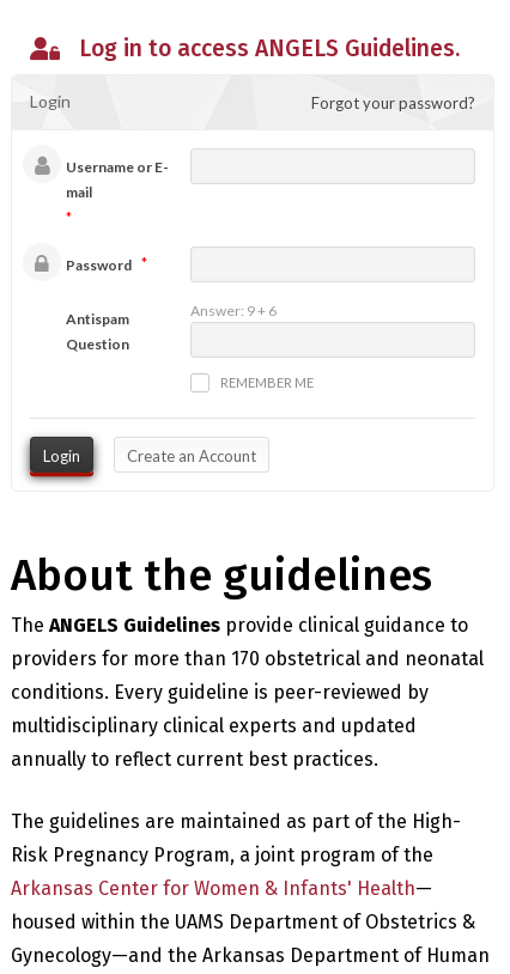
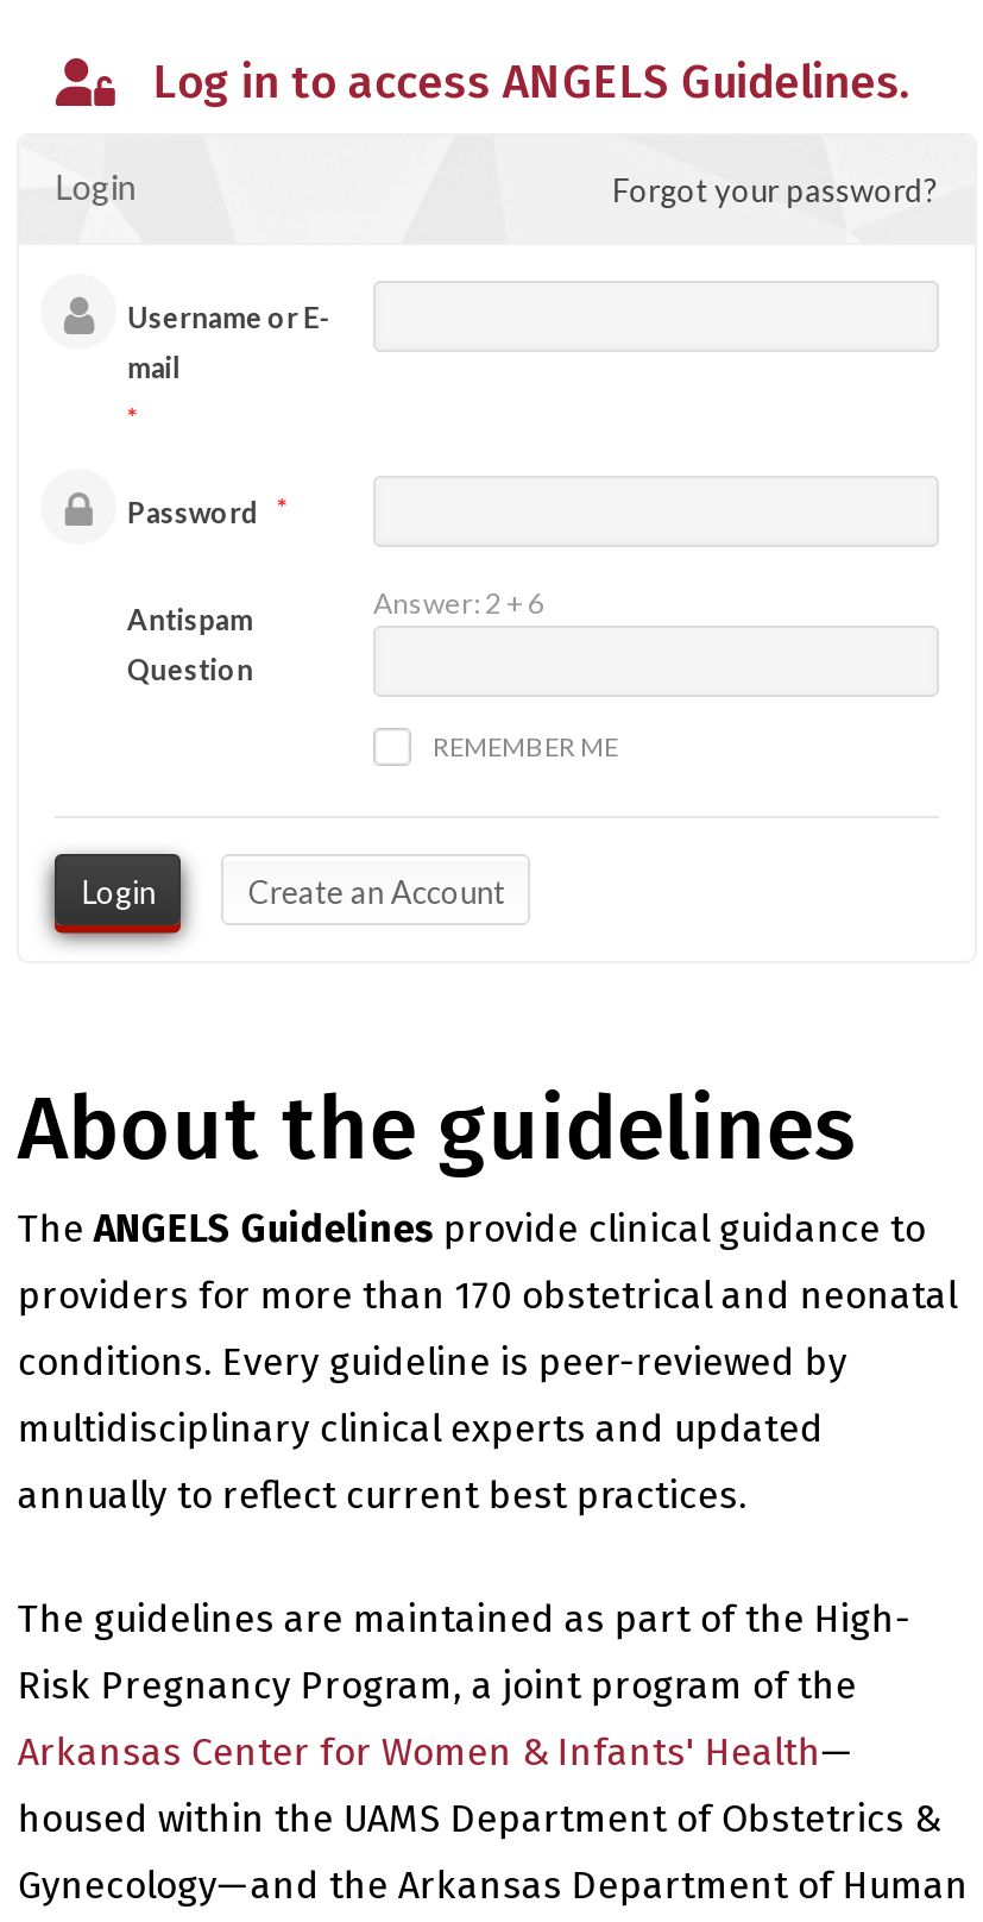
[190,302,277,320] Answer: 9 + 6 -> [373,586,544,622] Answer: 2 + 6

